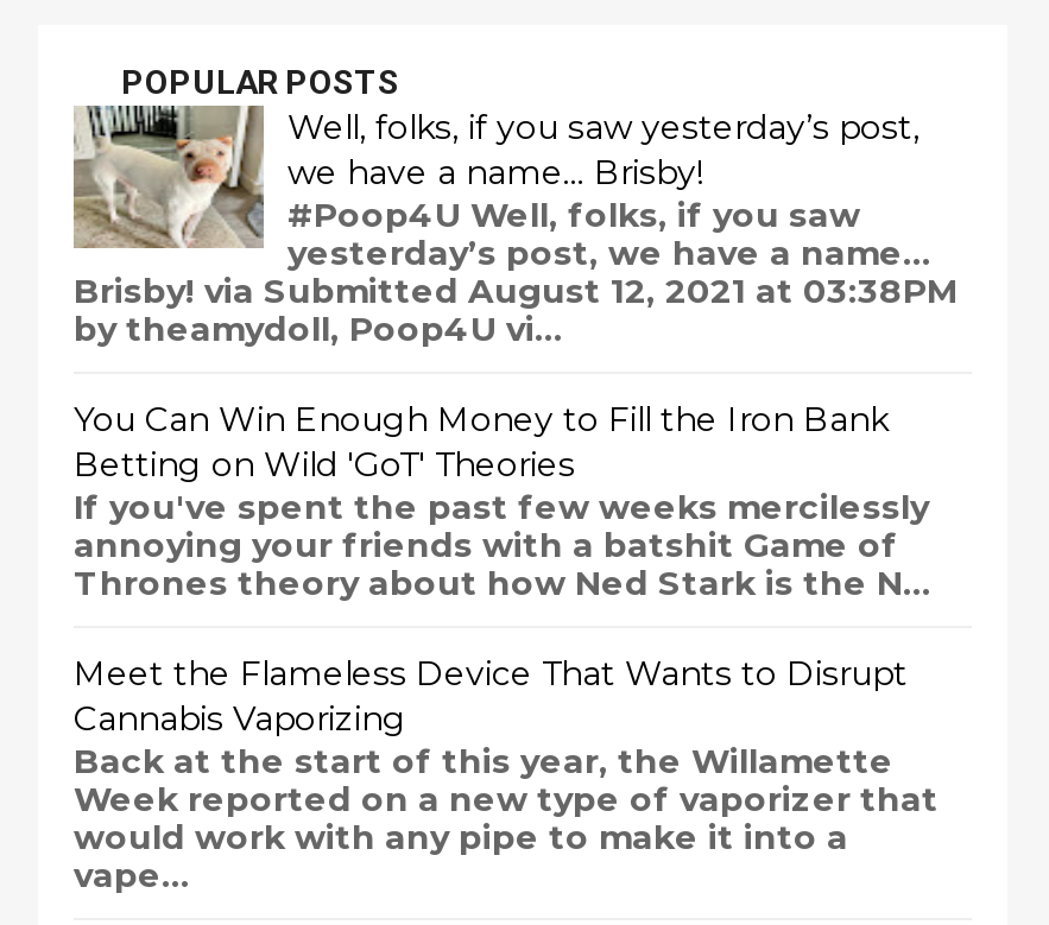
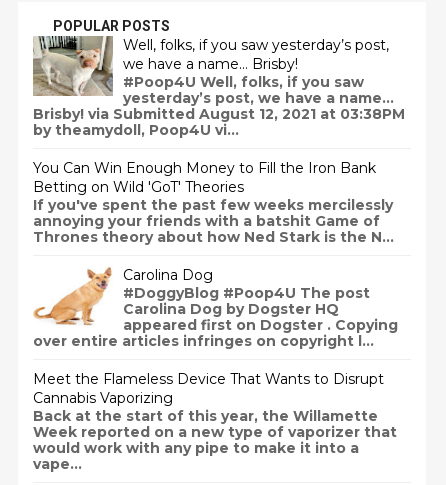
none -> [32,266,398,350] [image] | Carolina Dog | #DoggyBlog #Poop4U The post | Carolina Dog by Dogster HQ | appeared first on Dogster . Copying | over entire articles infringes on copyright l...

